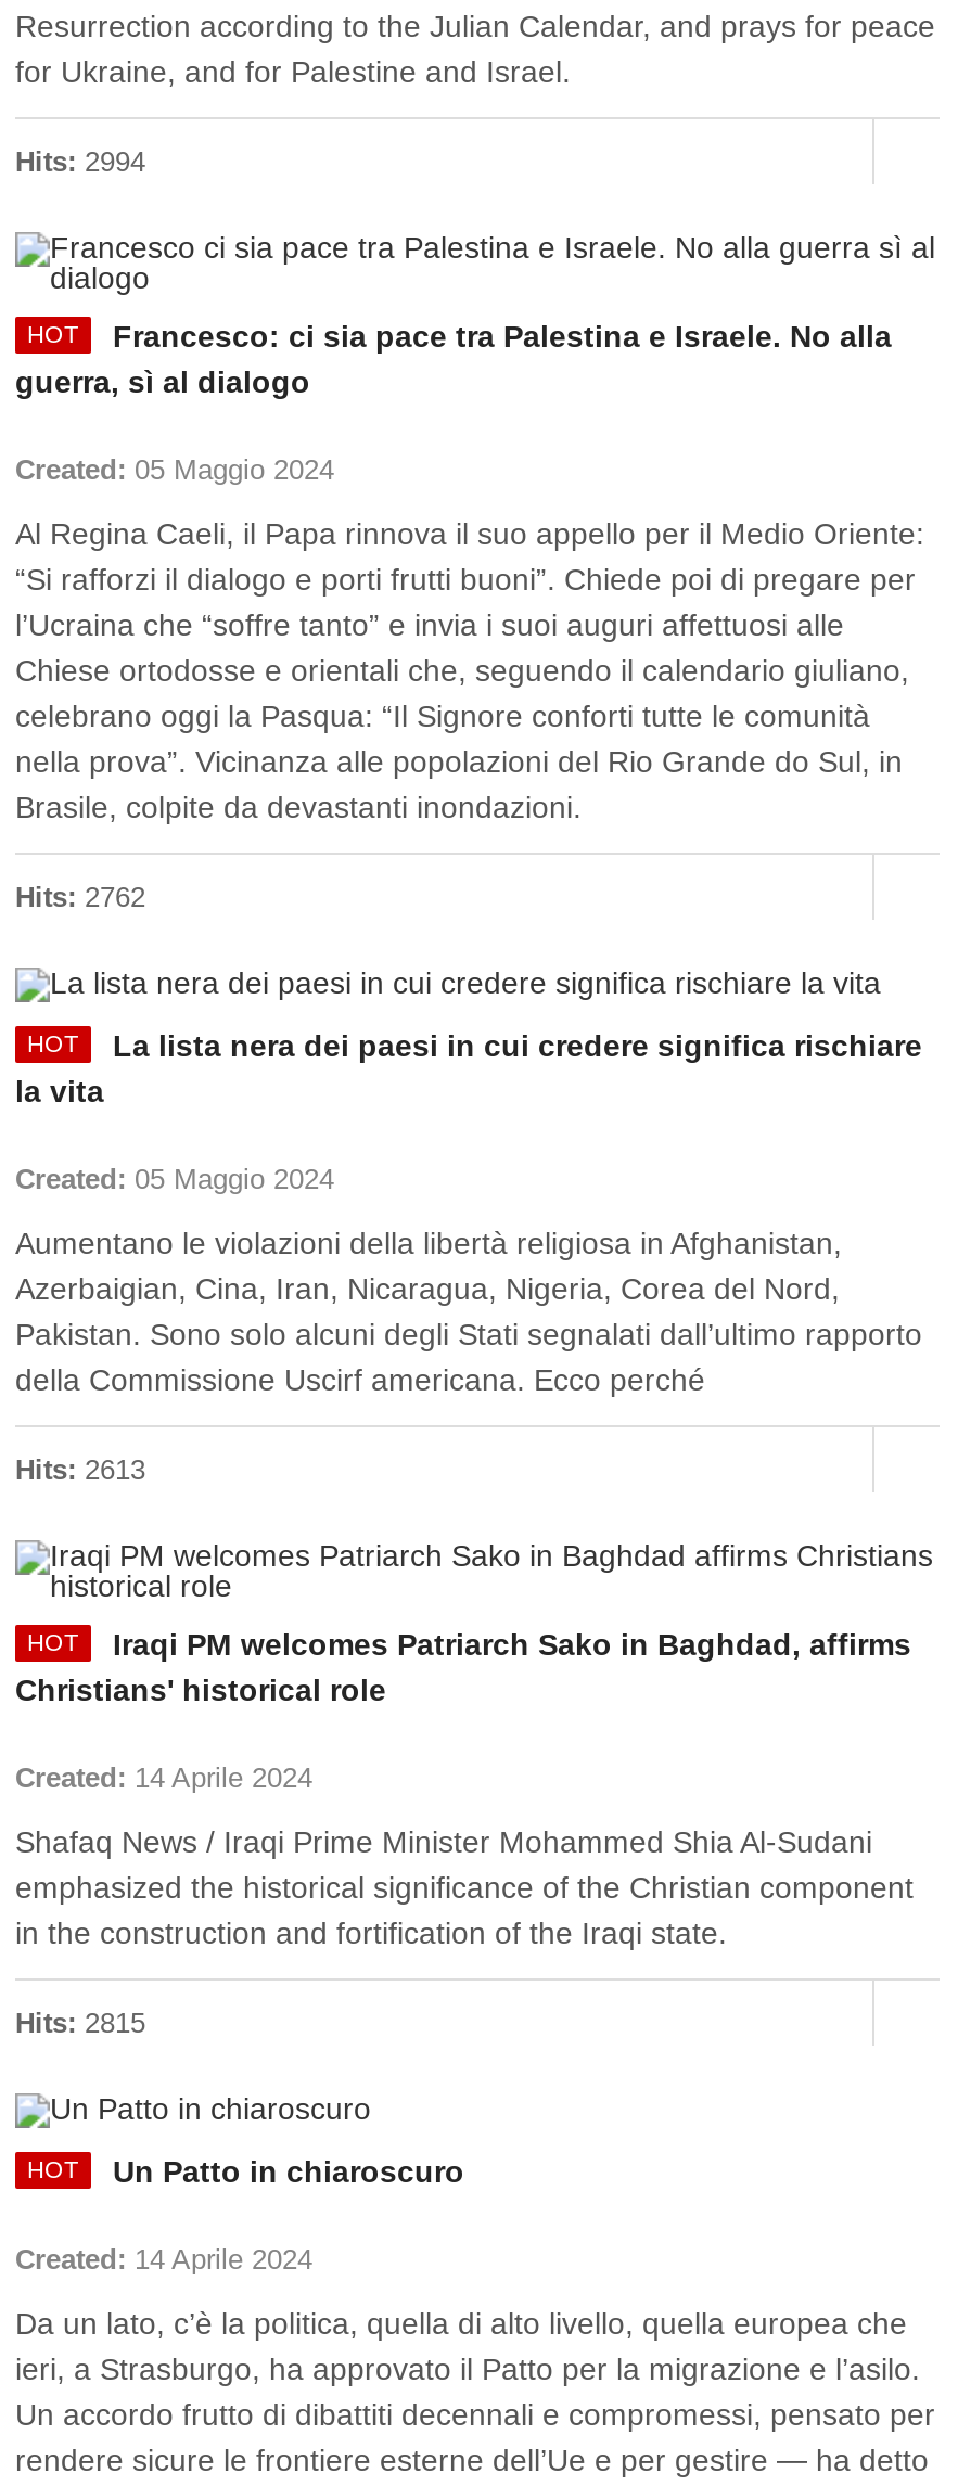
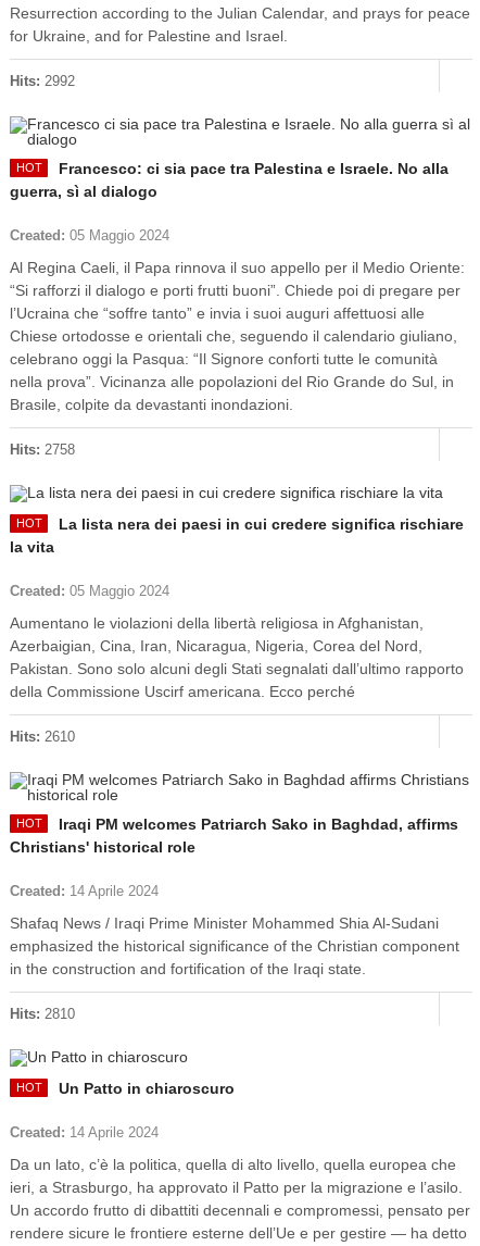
[15,145,145,178] Hits: 2994 -> [10,73,75,89] Hits: 2992
[15,881,145,913] Hits: 2762 -> [10,441,75,458] Hits: 2758
[15,1453,145,1486] Hits: 2613 -> [10,728,75,745] Hits: 2610
[15,2007,145,2039] Hits: 2815 -> [10,1006,75,1022] Hits: 2810

